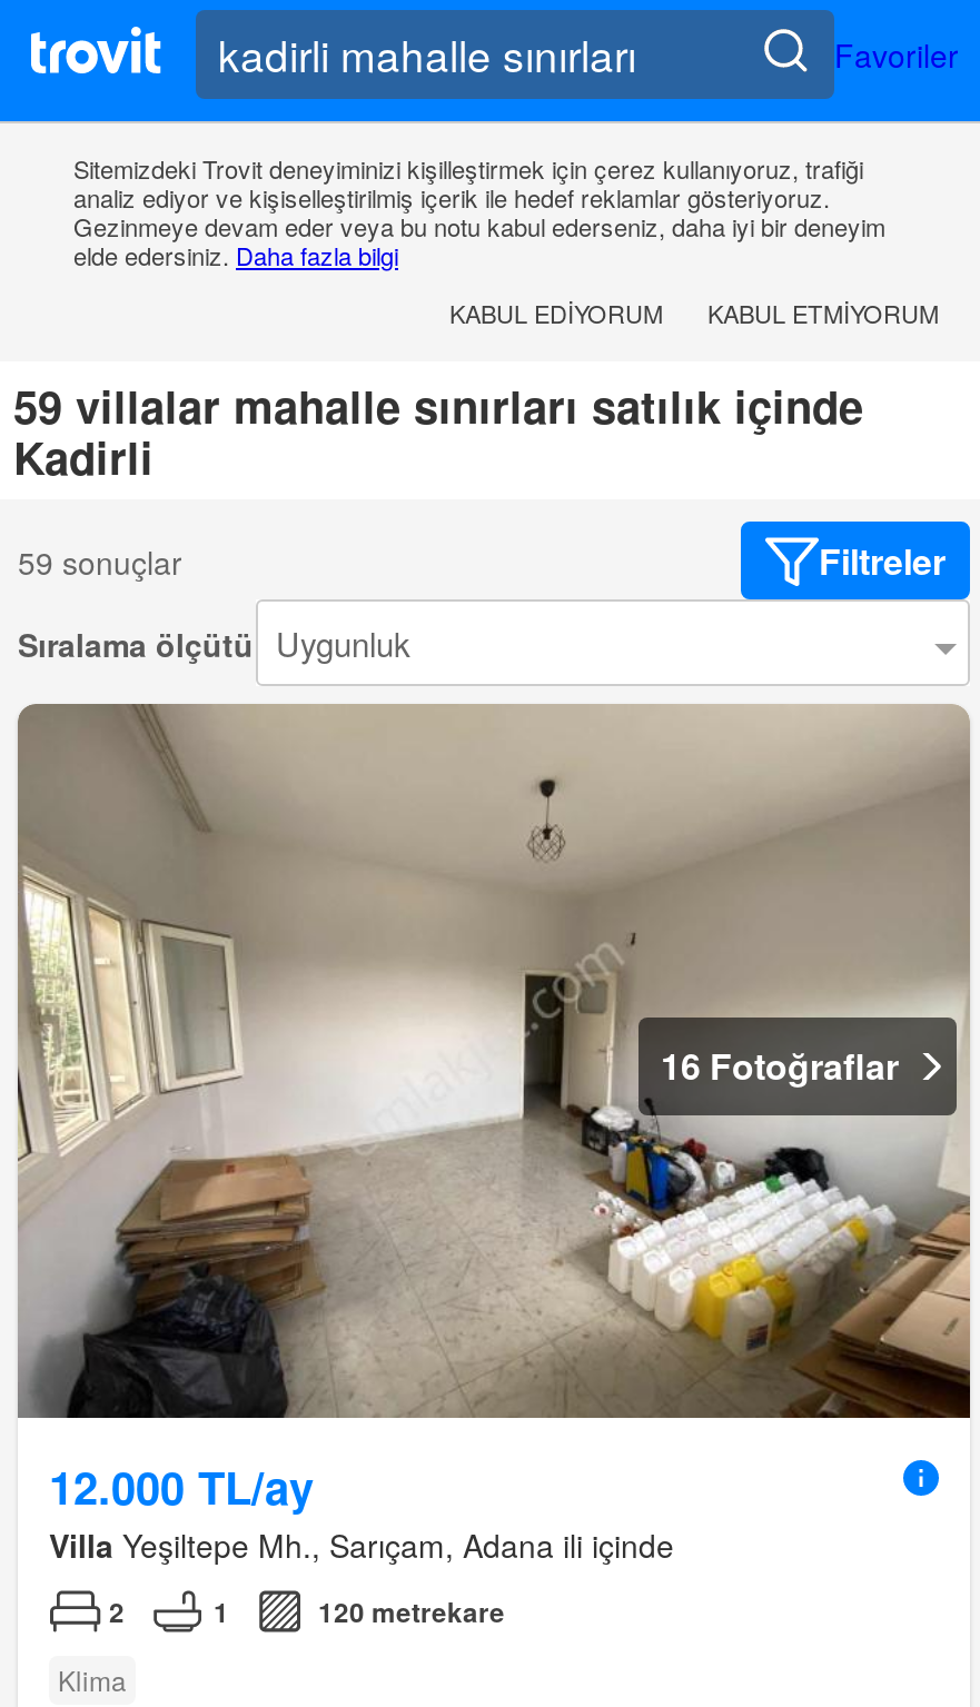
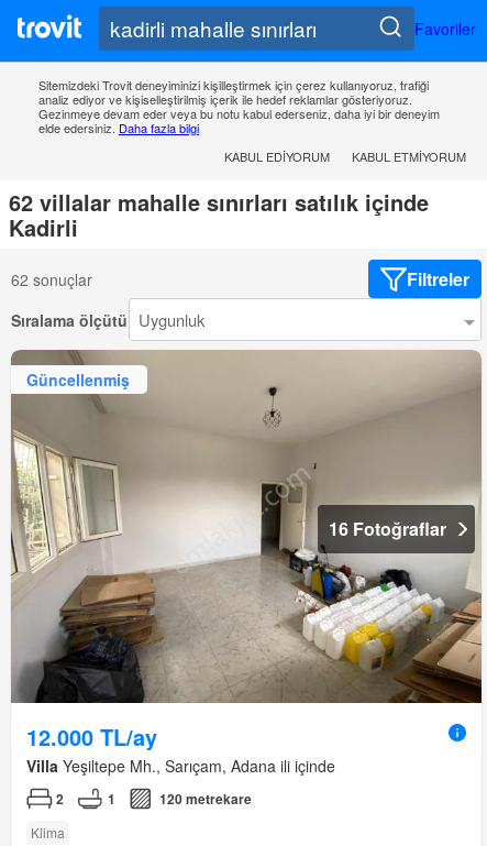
[13,373,863,438] 59 villalar mahalle sınırları satılık içinde -> [9,186,429,218] 62 villalar mahalle sınırları satılık içinde
[18,539,182,584] 59 sonuçlar -> [11,268,92,290] 62 sonuçlar
none -> [26,368,130,390] Güncellenmiş

